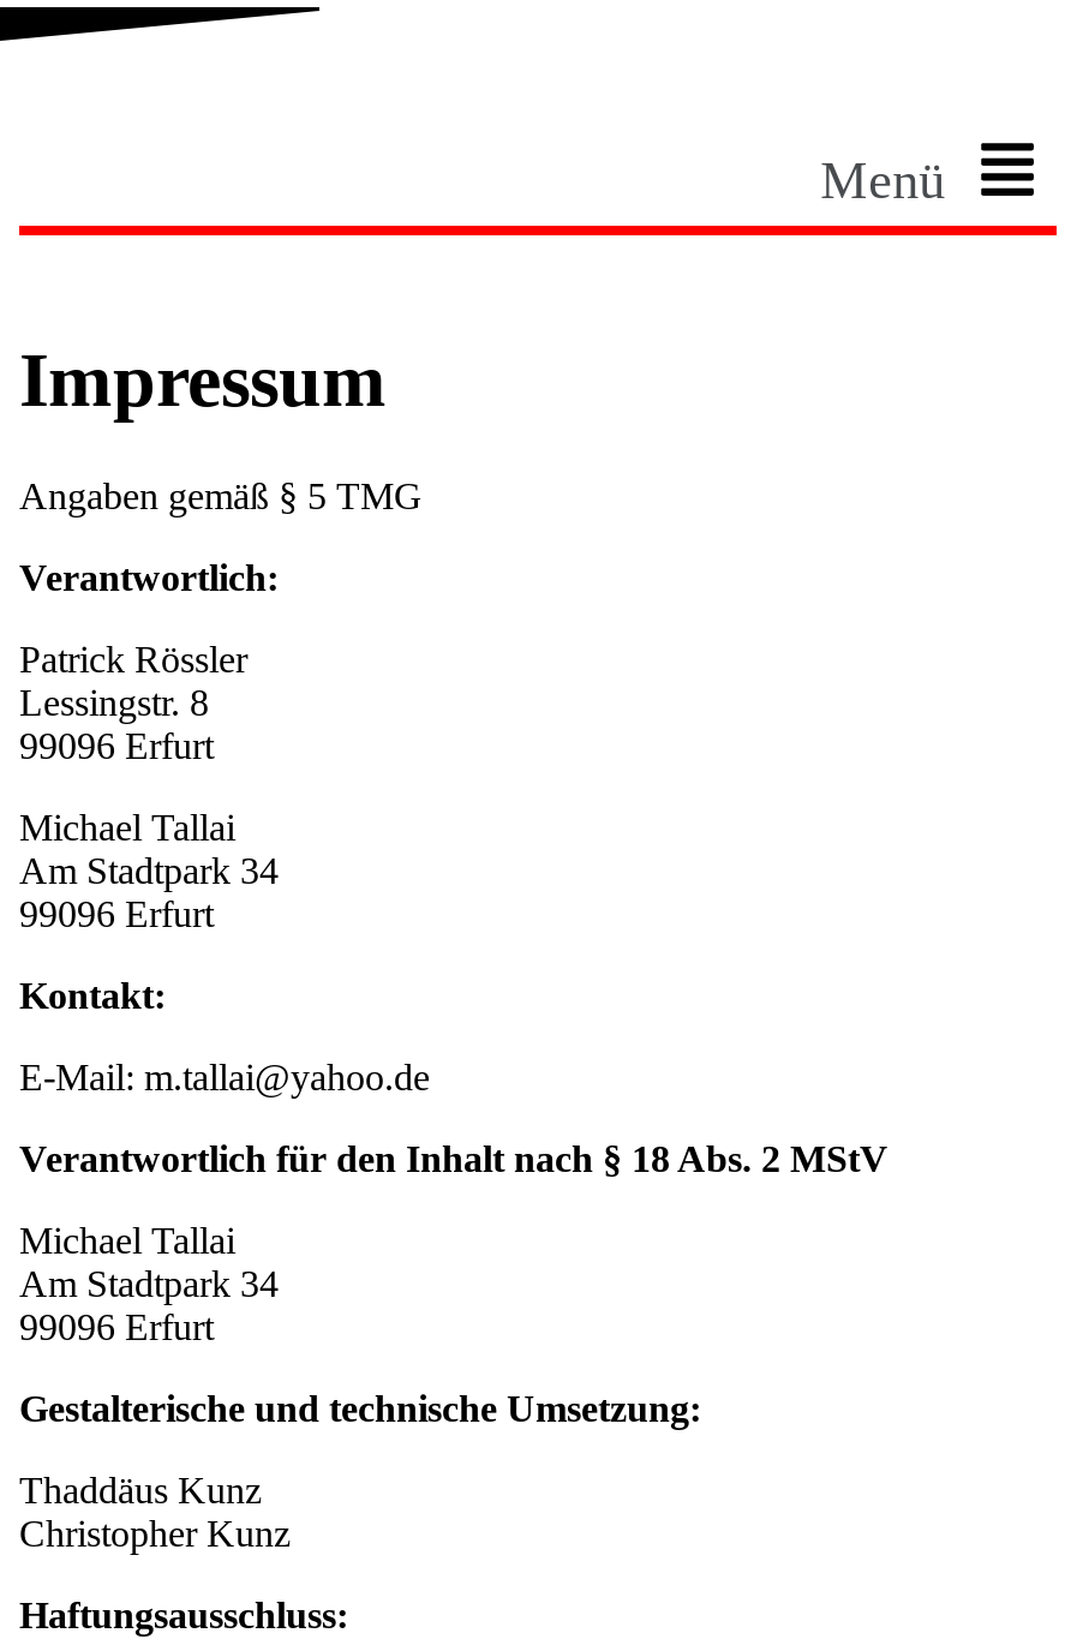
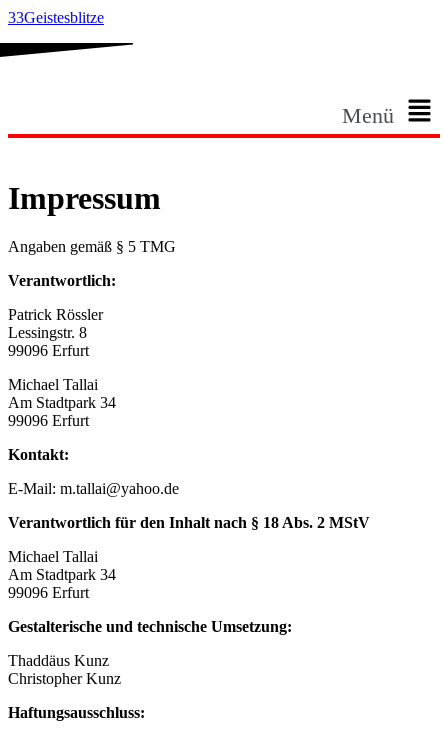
none -> [8,9,104,26] 33Geistesblitze

